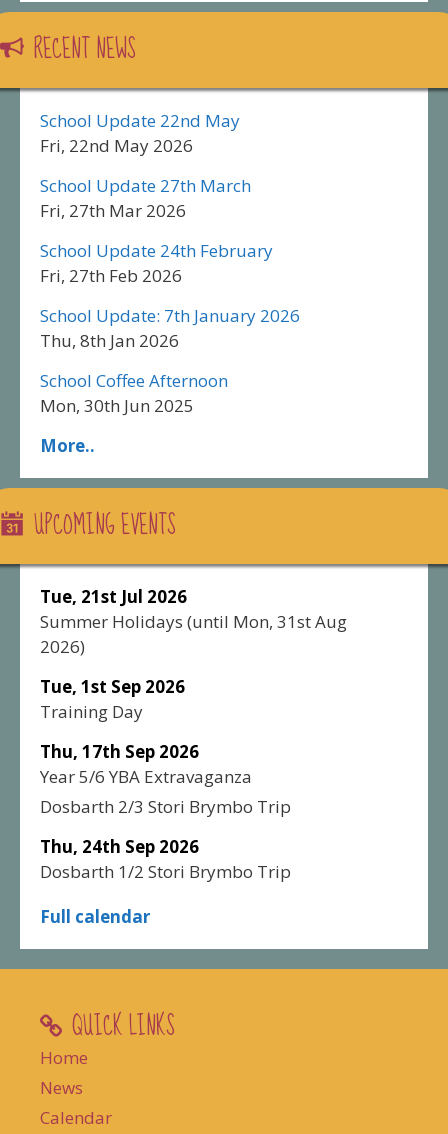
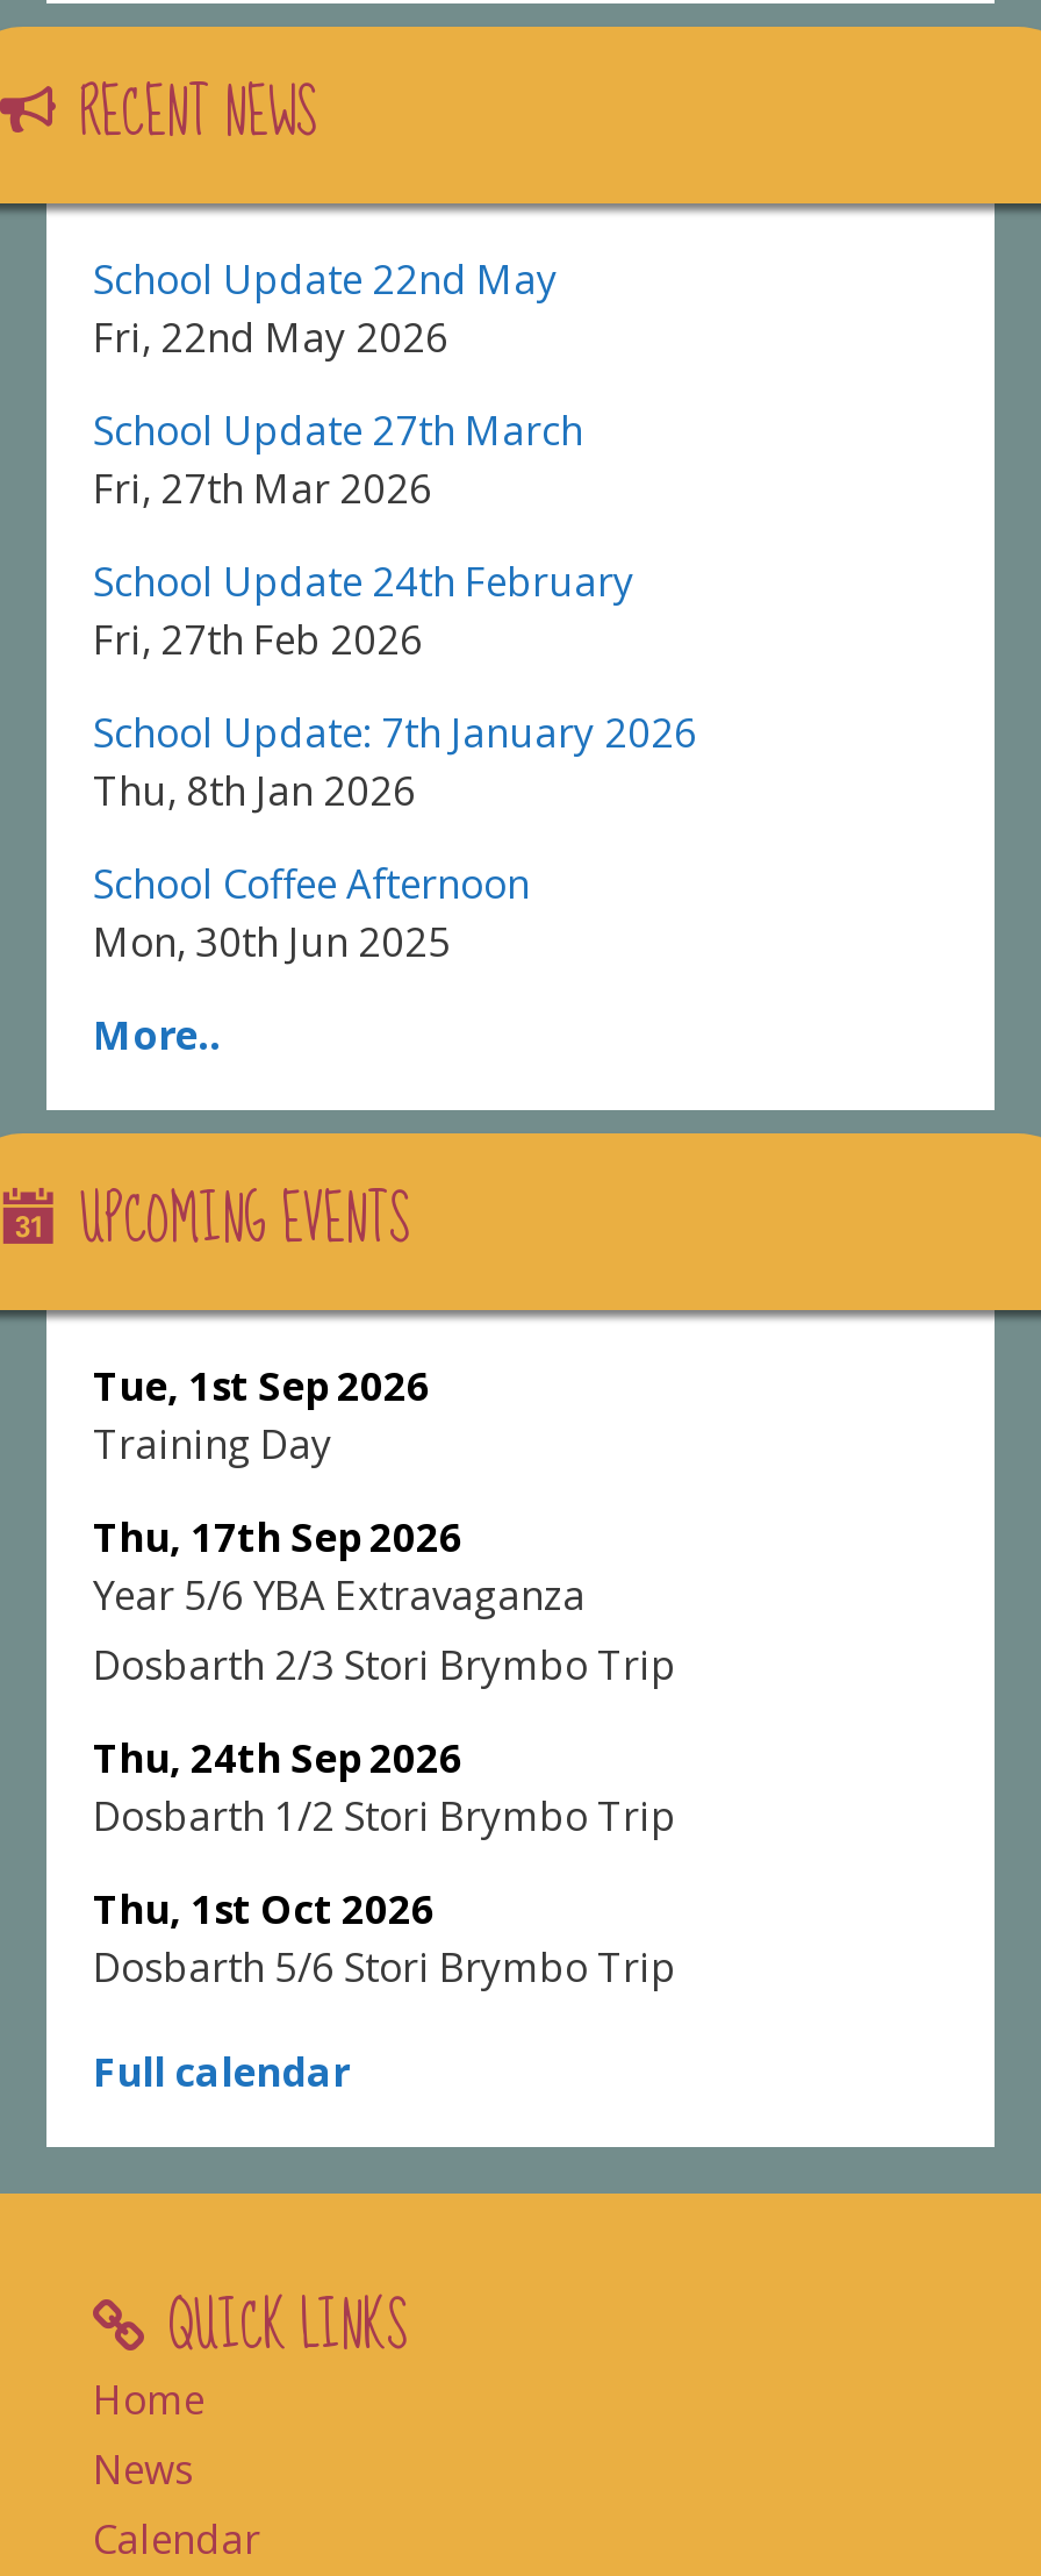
[40,585,347,658] Tue, 21st Jul 2026 | Summer Holidays (until Mon, 31st Aug | 2026) -> none
moved [40,675,291,883] -> [93,1360,676,1843]: Tue, 1st Sep 2026 | Training Day | Thu, 17th Sep 2026 | Year 5/6 YBA Extravaganza | Dosbarth 2/3 Stori Brymbo Trip | Thu, 24th Sep 2026 | Dosbarth 1/2 Stori Brymbo Trip
none -> [93,1883,676,1995] Thu, 1st Oct 2026 | Dosbarth 5/6 Stori Brymbo Trip

